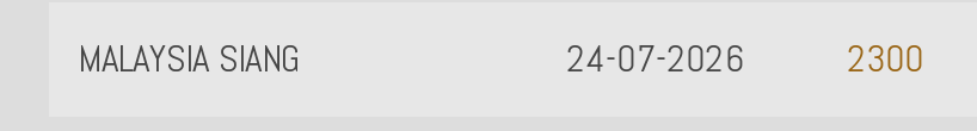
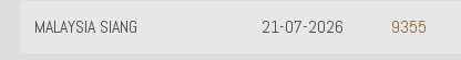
[567,35,743,83] 24-07-2026 -> [261,16,343,38] 21-07-2026
[848,37,924,84] 2300 -> [392,17,427,39] 9355

